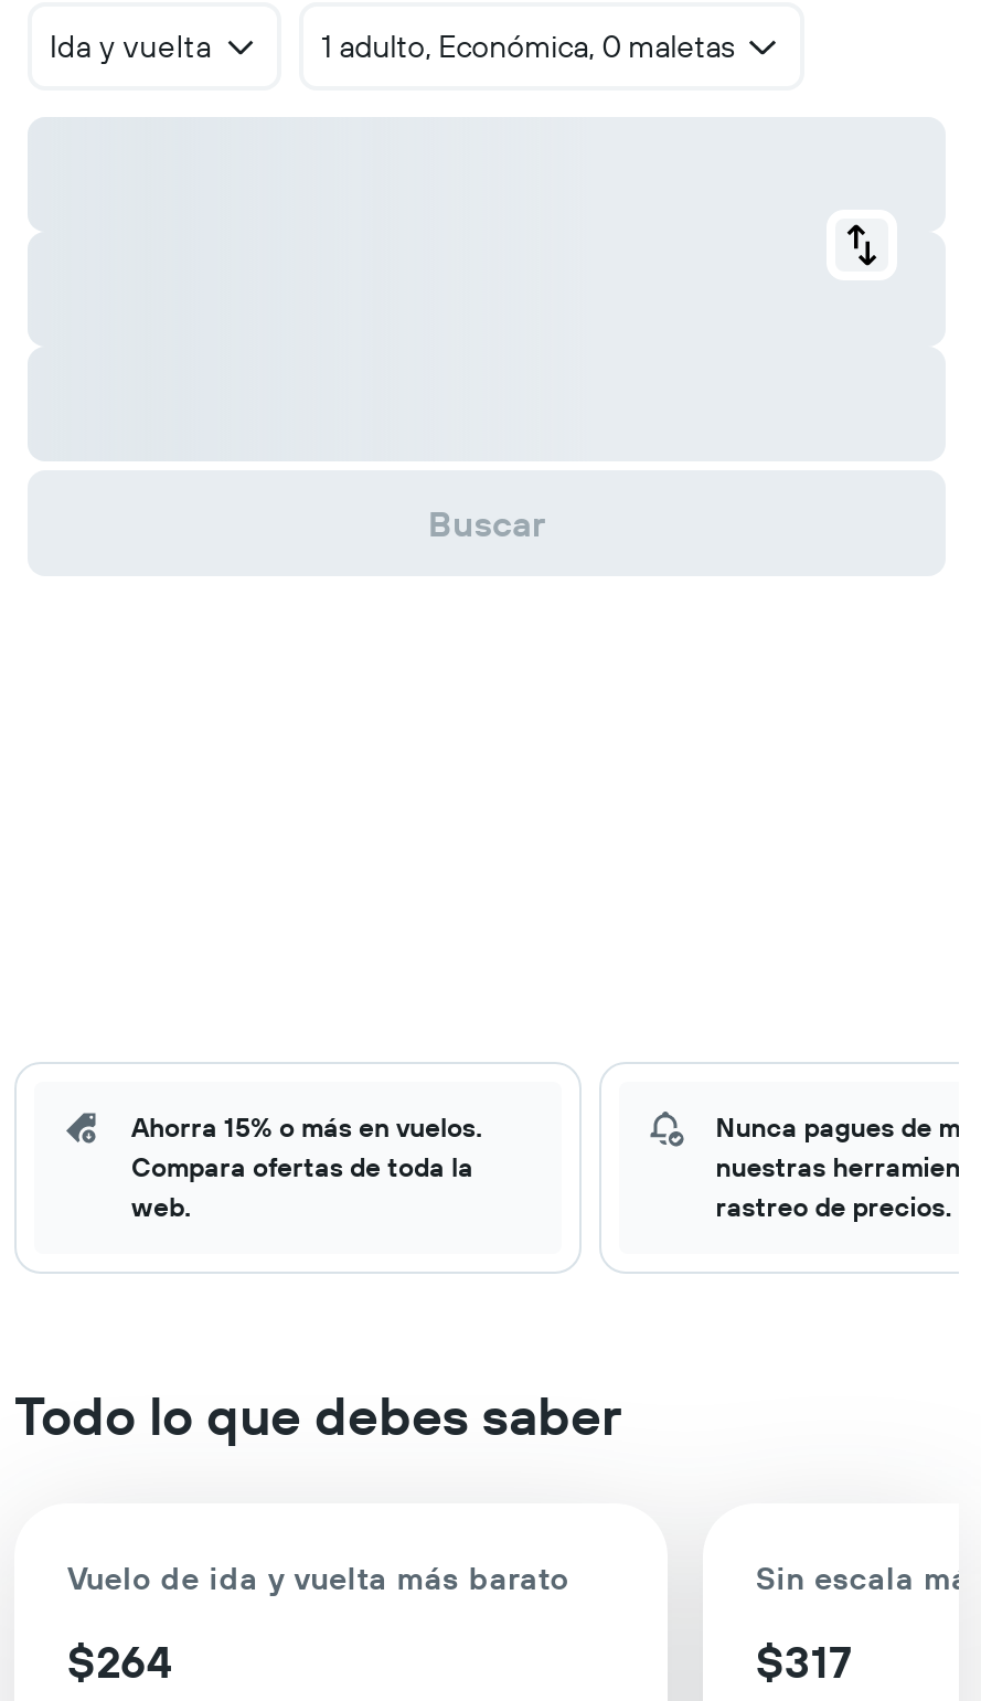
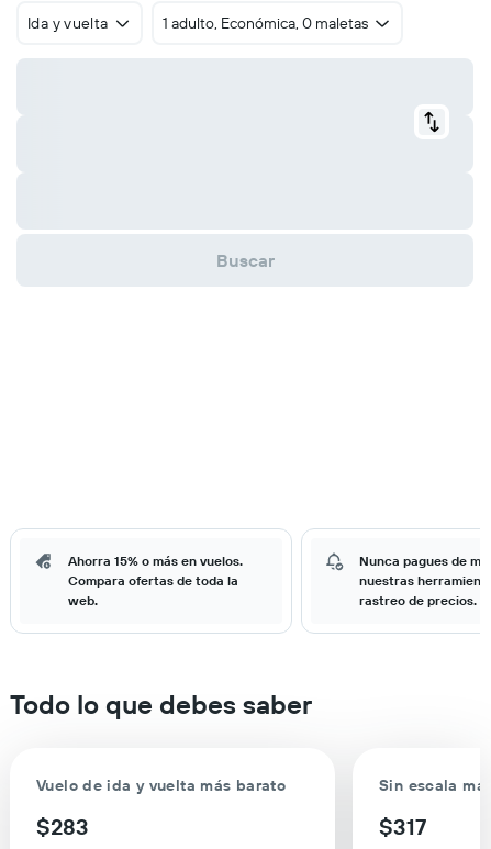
[67,1634,171,1689] $264 -> [36,813,89,840] $283

